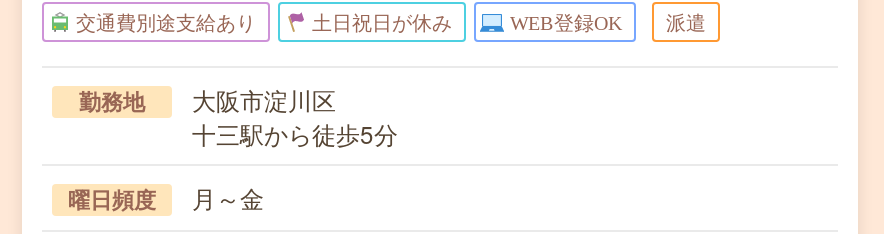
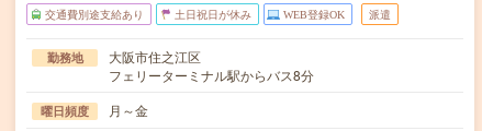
[192,82,398,150] 大阪市淀川区 | 十三駅から徒歩5分 -> [109,47,314,84] 大阪市住之江区 | フェリーターミナル駅からバス8分

